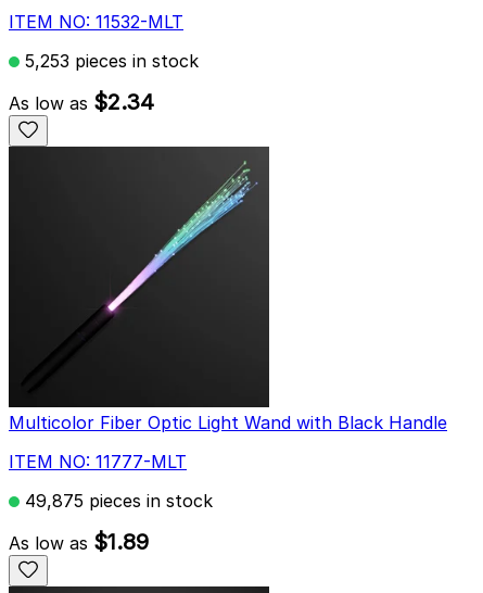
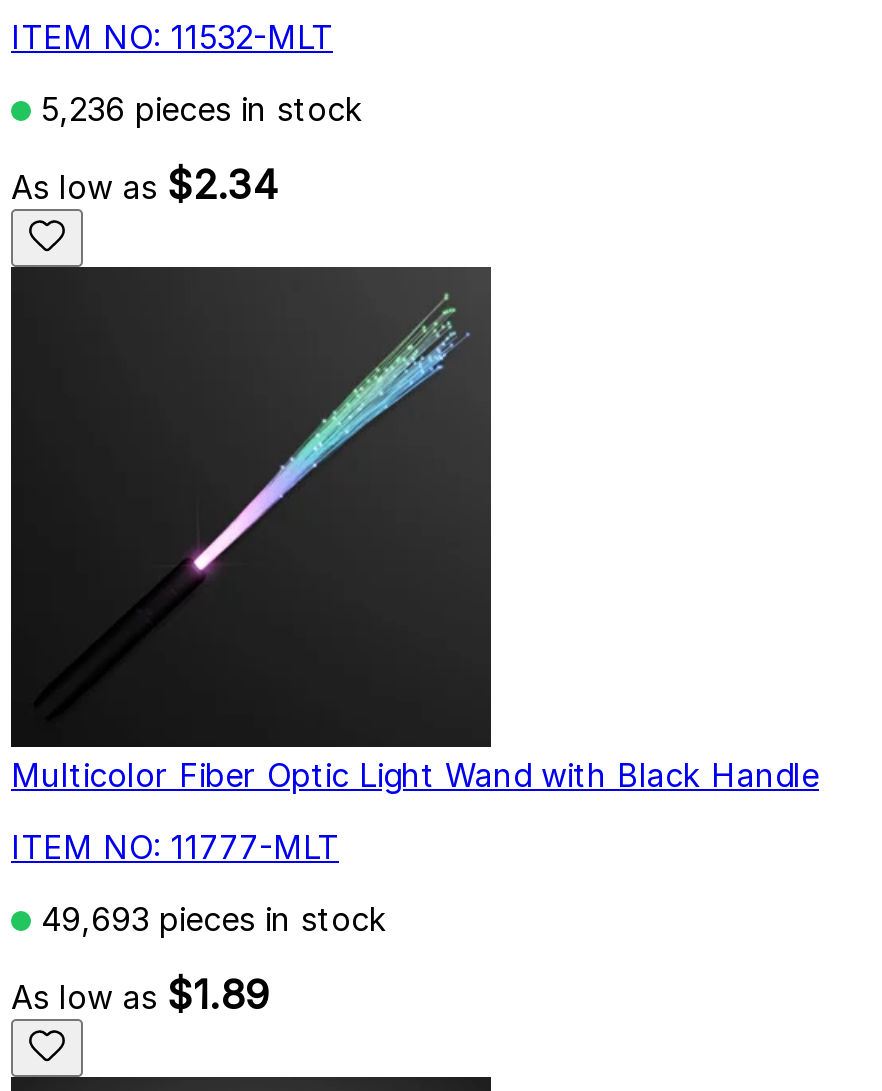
[20,50,199,72] 5,253 pieces in stock -> [31,89,363,129] 5,236 pieces in stock
[20,490,213,511] 49,875 pieces in stock -> [31,899,387,939] 49,693 pieces in stock

